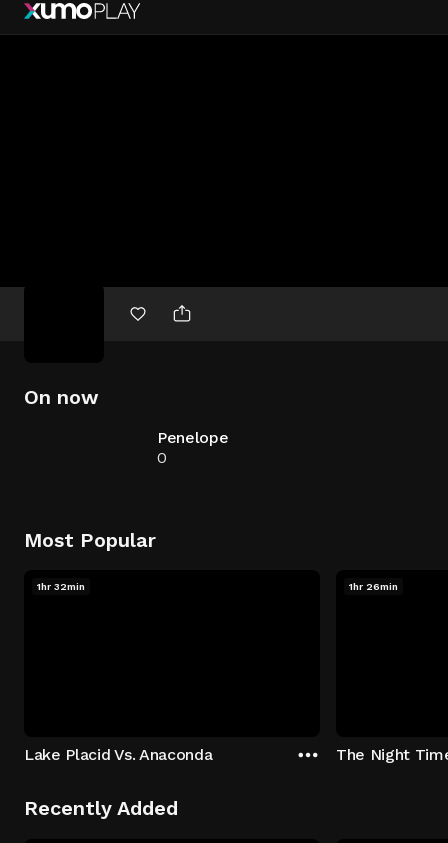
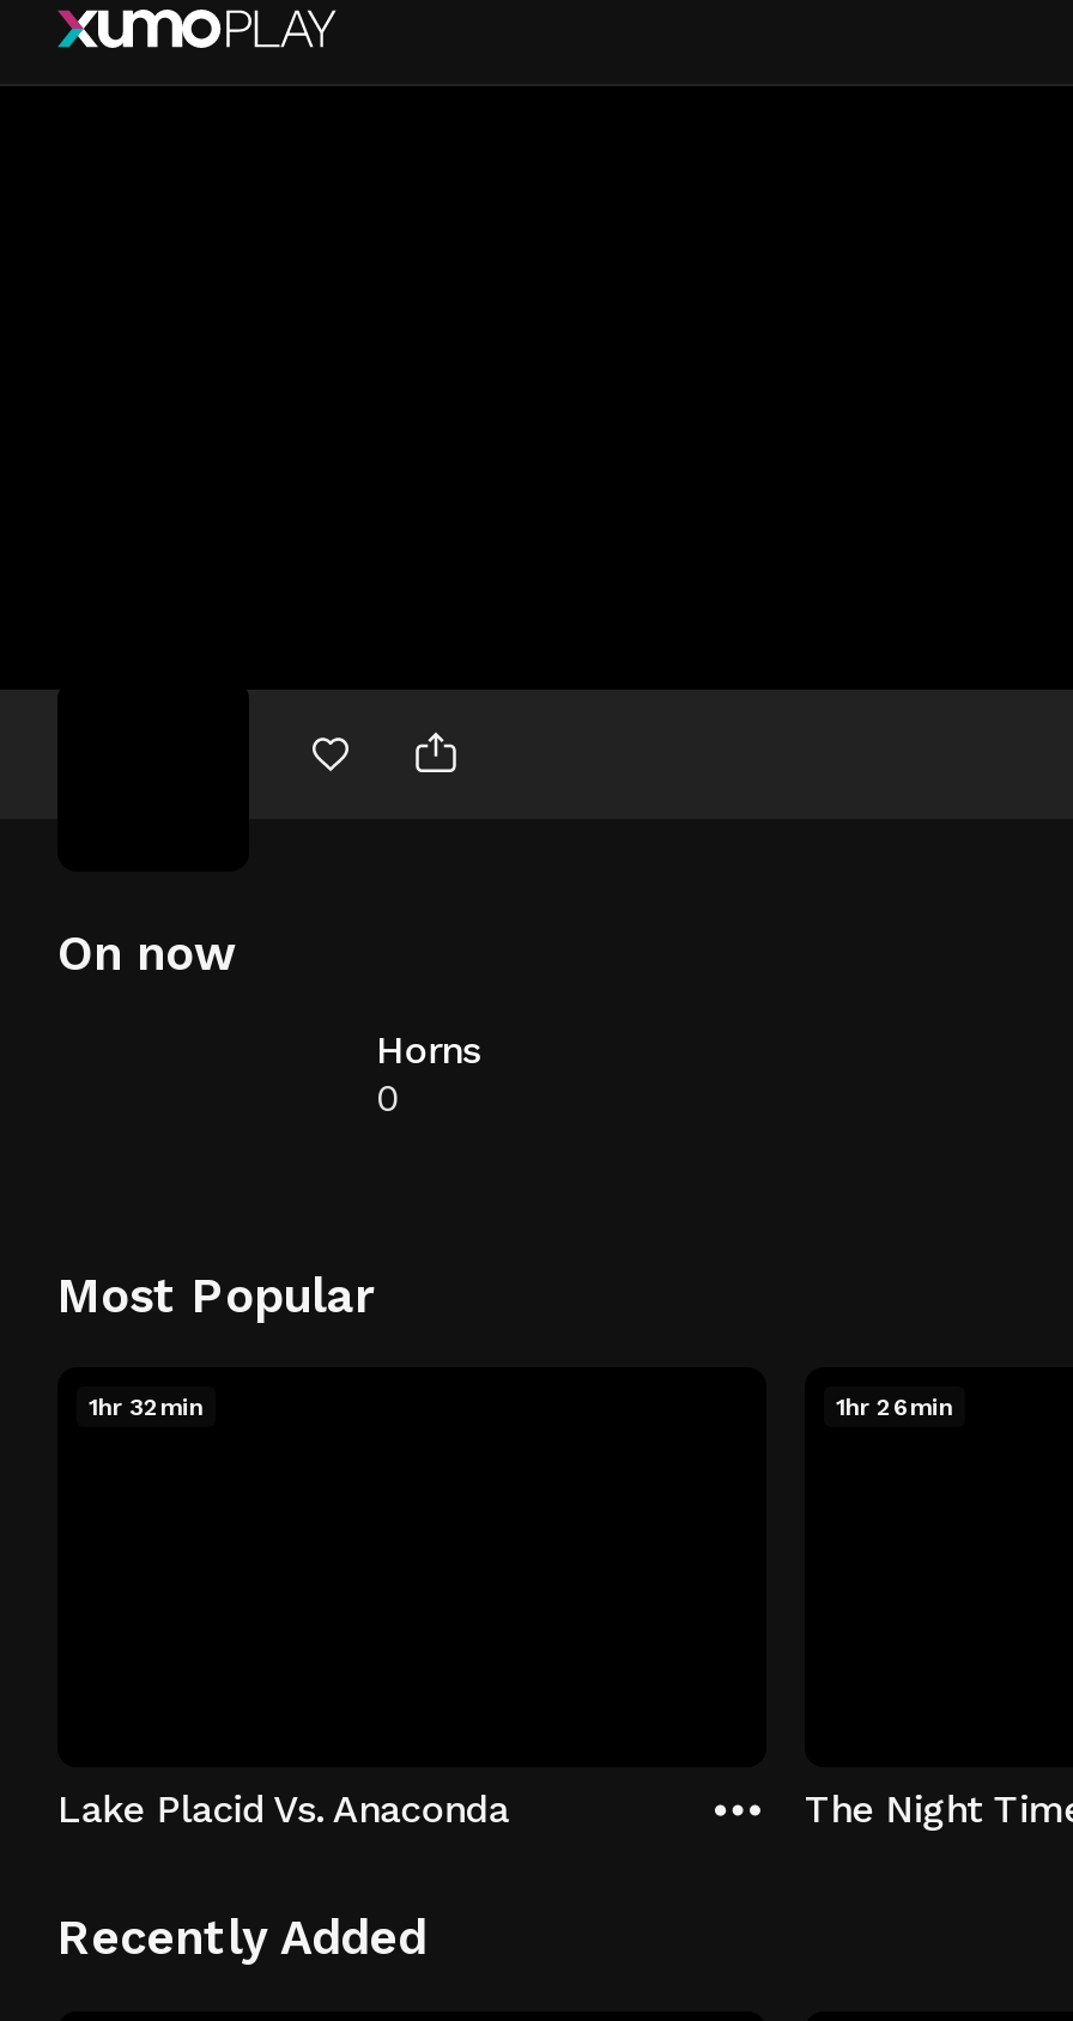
[157,428,228,447] Penelope -> [376,1027,480,1073] Horns

